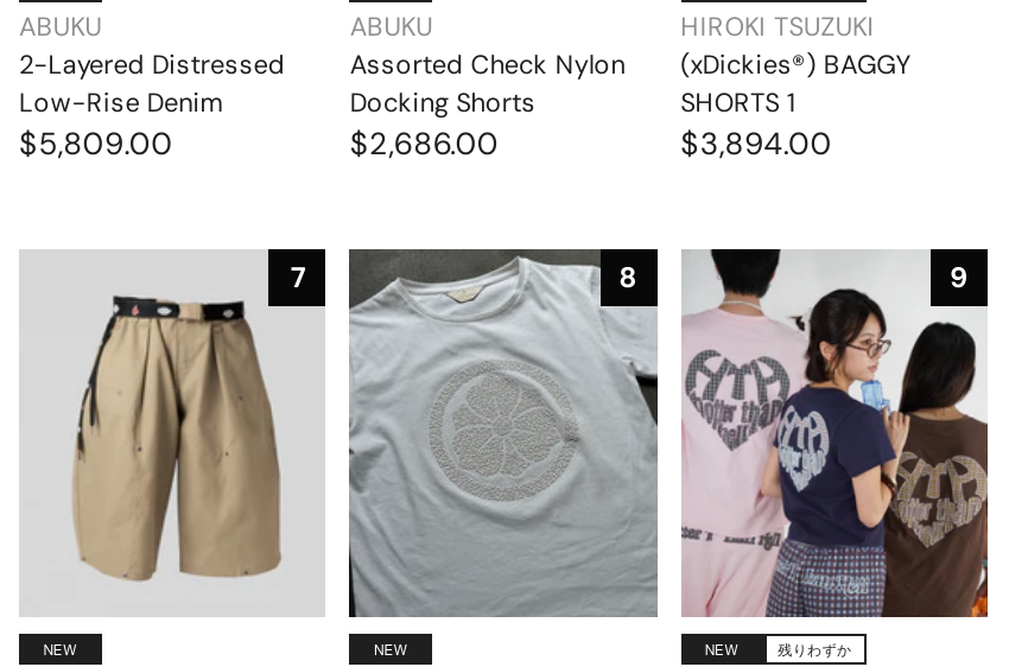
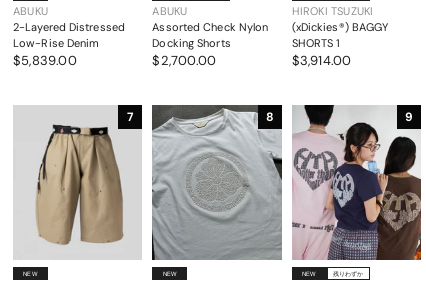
[19,123,173,164] $5,809.00 -> [13,52,77,69] $5,839.00
[350,123,499,164] $2,686.00 -> [152,52,216,69] $2,700.00
[681,123,832,164] $3,894.00 -> [292,52,351,69] $3,914.00

